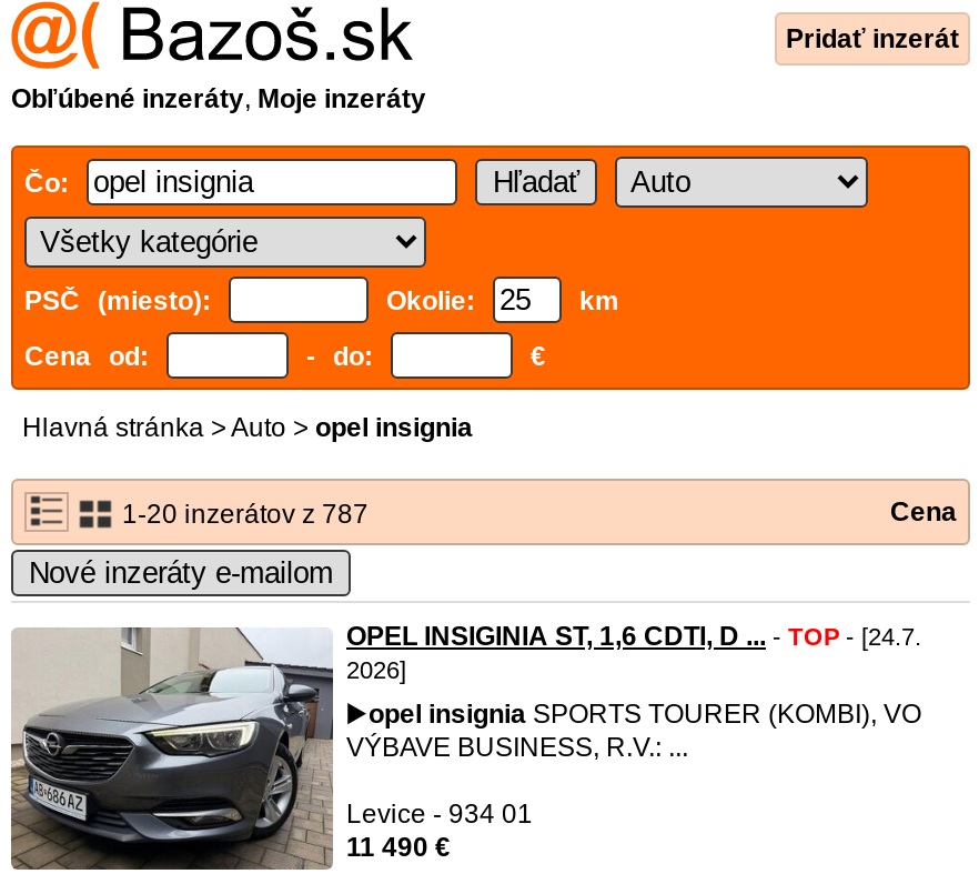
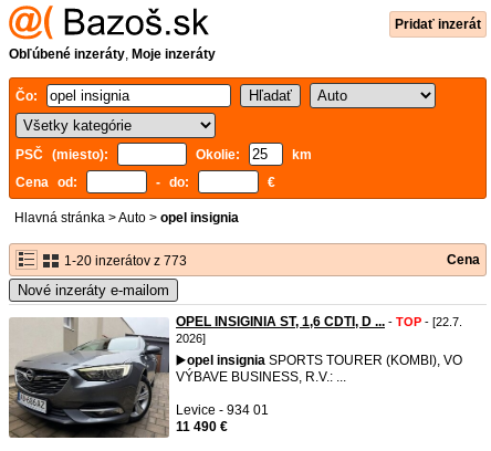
[115,499,369,530] 1-20 inzerátov z 787 -> [61,253,187,269] 1-20 inzerátov z 773
[346,621,921,652] OPEL INSIGINIA ST, 1,6 CDTI, D ... - TOP - [24.7. -> [176,314,462,329] OPEL INSIGINIA ST, 1,6 CDTI, D ... - TOP - [22.7.

